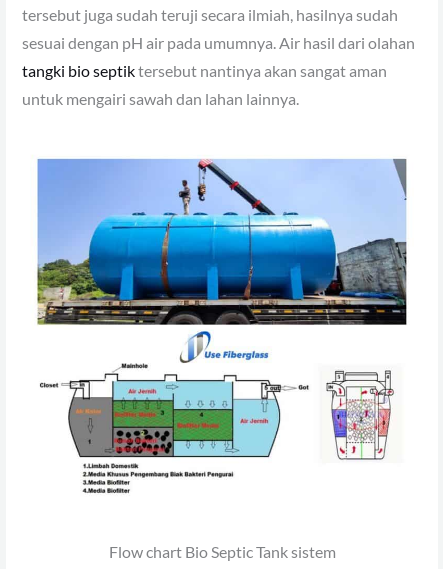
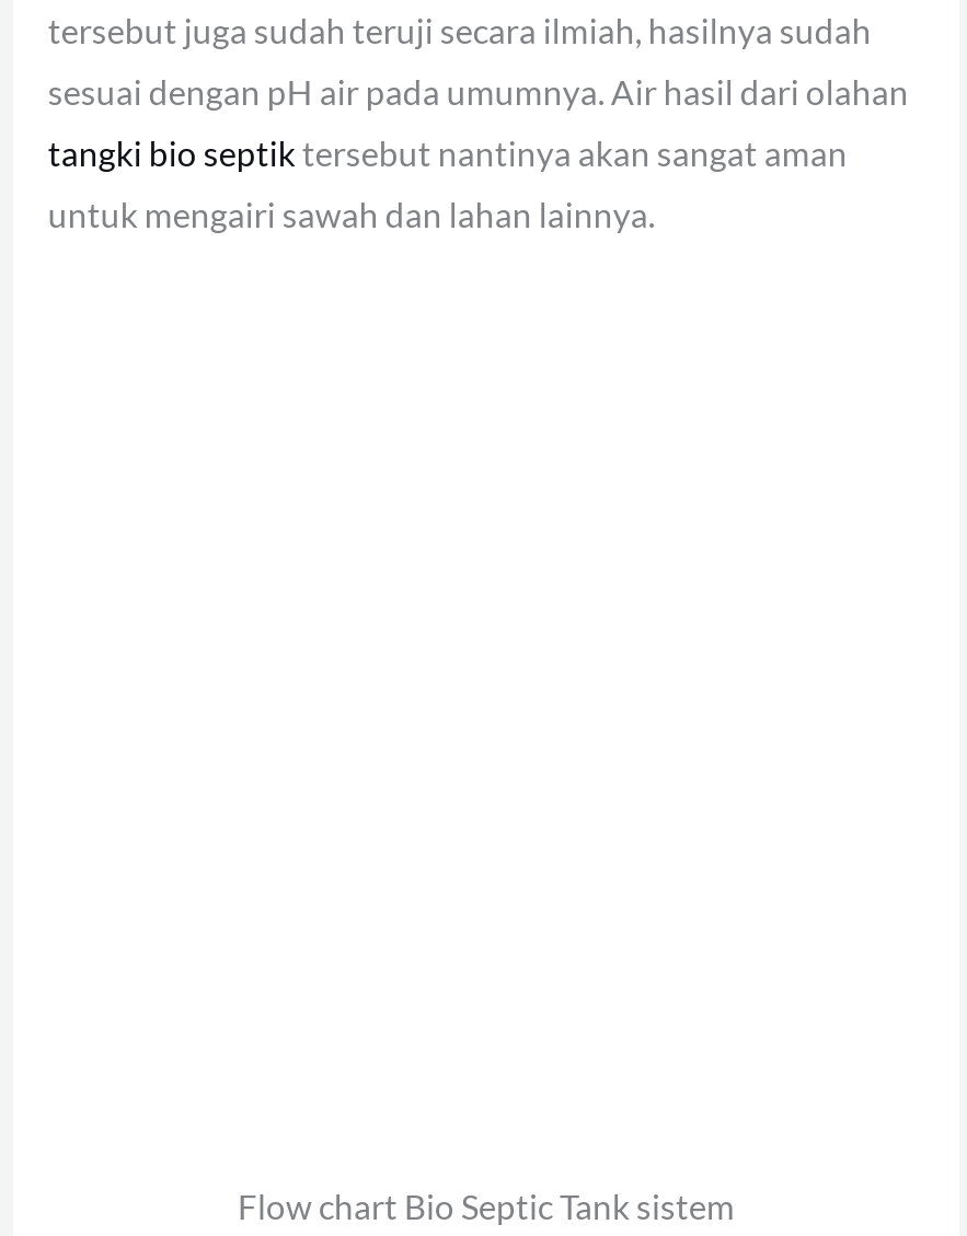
[36,158,408,494] [image] -> none

